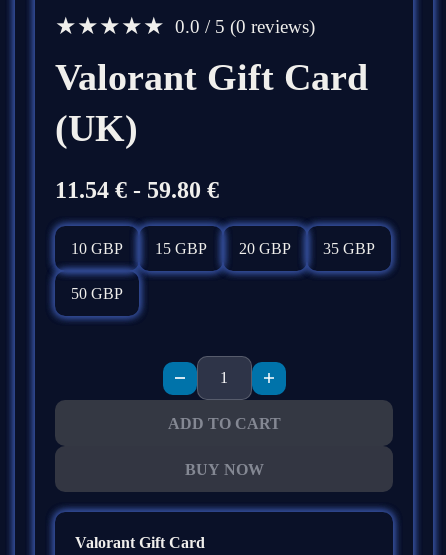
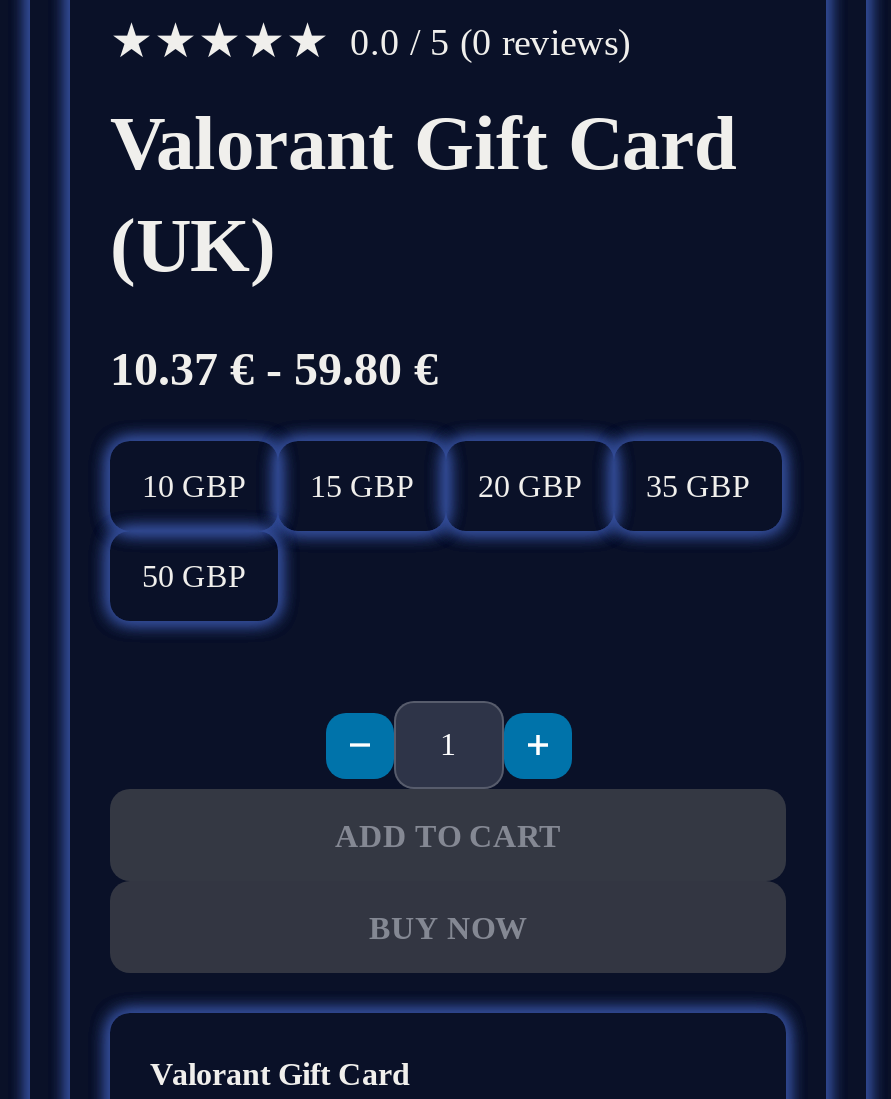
[55,177,219,203] 11.54 €- 59.80 € -> [110,343,438,395] 10.37 €- 59.80 €

